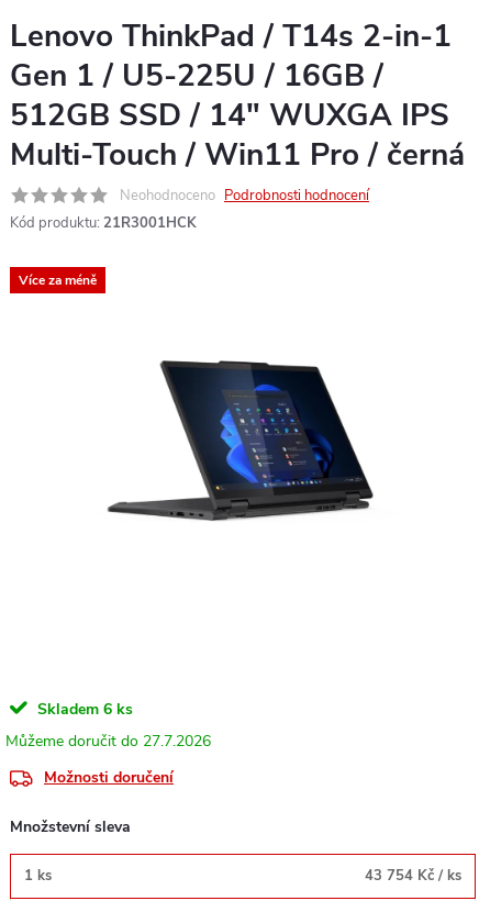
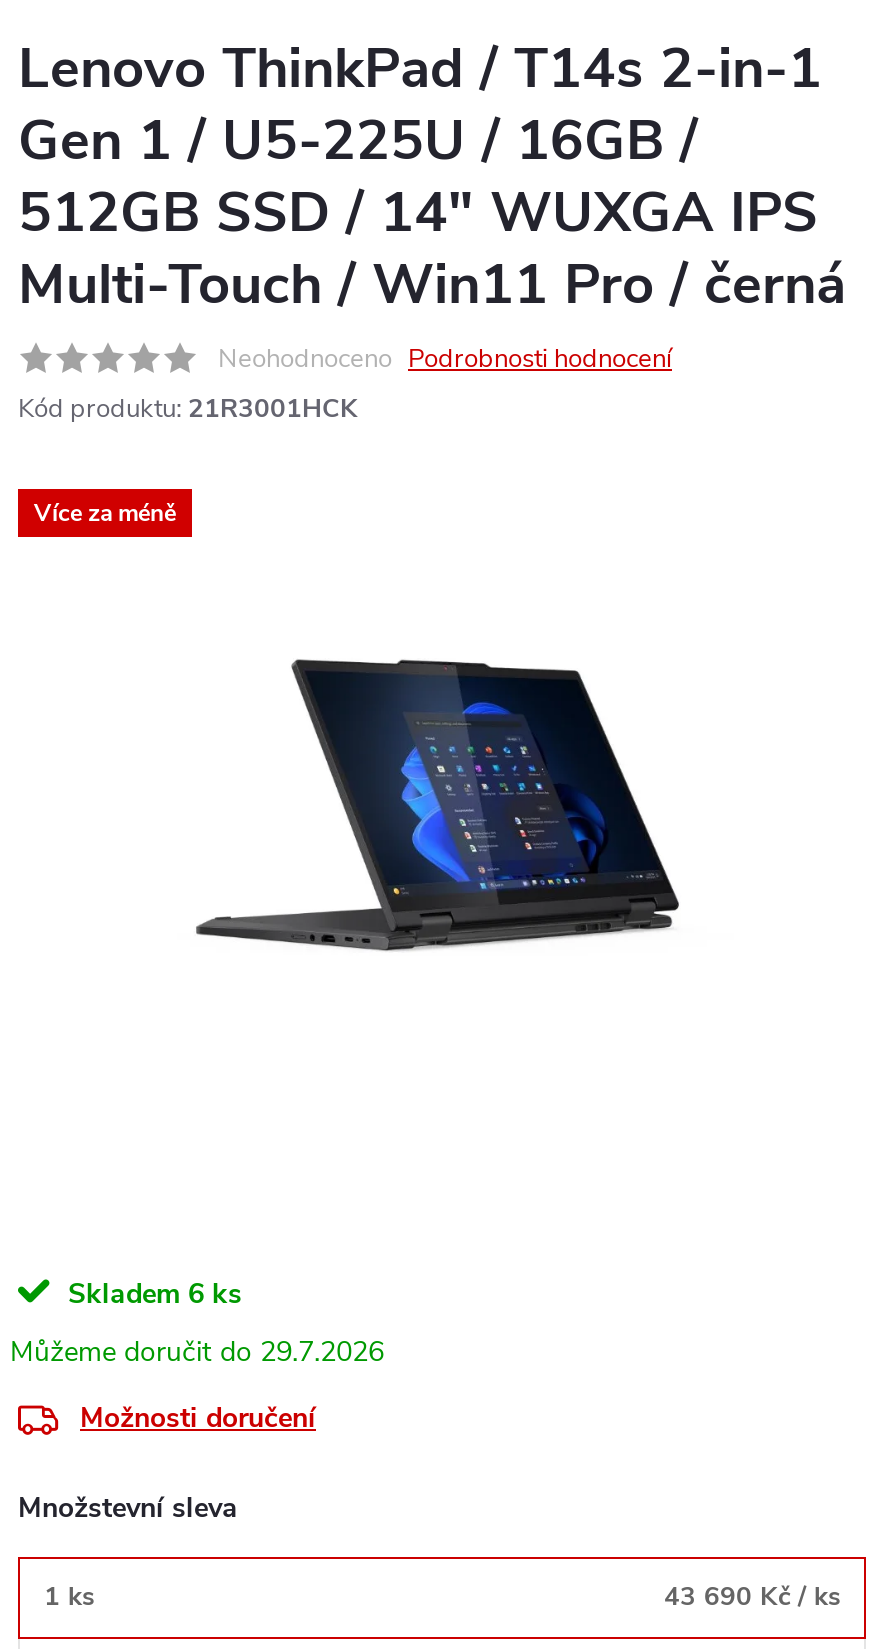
[143,731,211,752] 27.7.2026 -> [260,1333,384,1371] 29.7.2026
[365,866,461,886] 43 754 Kč / ks -> [664,1579,840,1615] 43 690 Kč / ks

